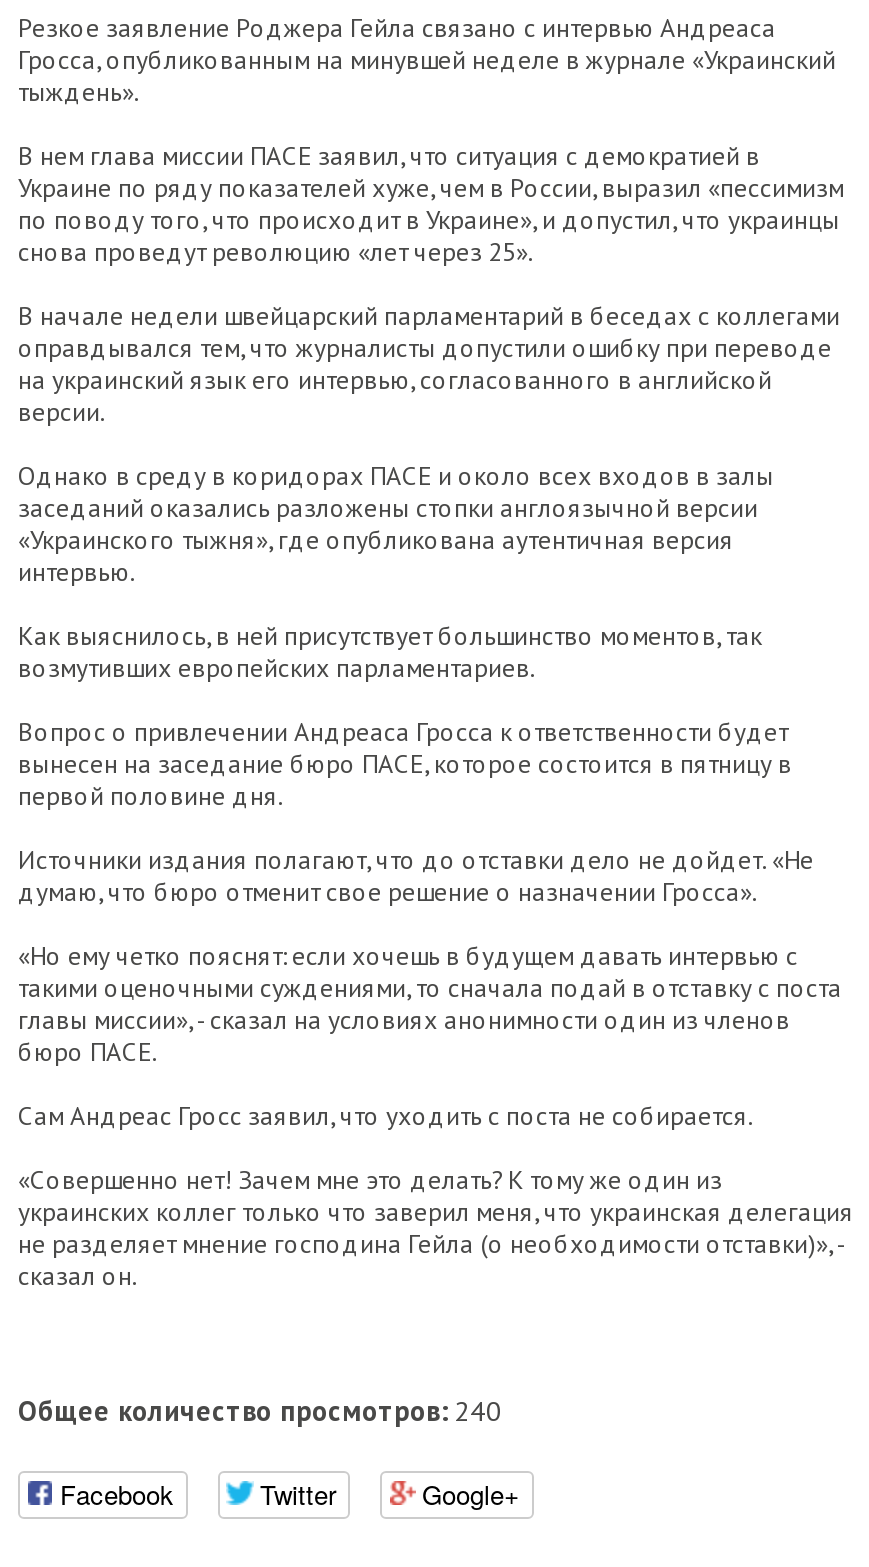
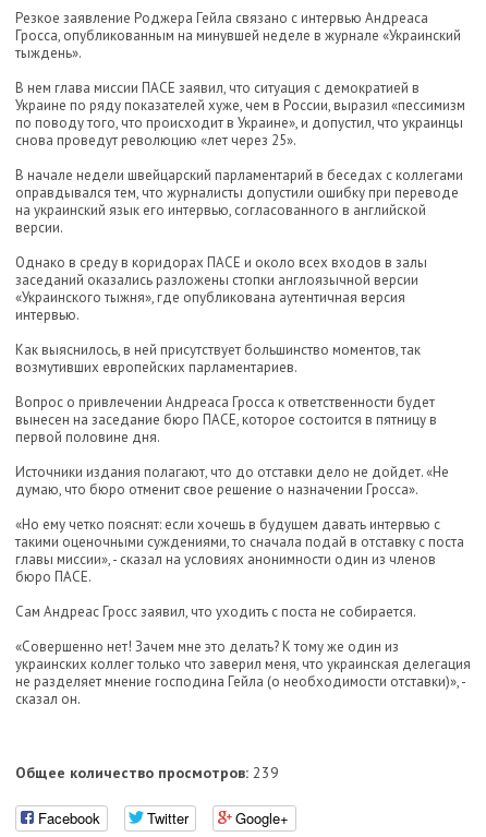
[18,1393,502,1429] Общее количество просмотров: 240 -> [15,763,279,782] Общее количество просмотров: 239

